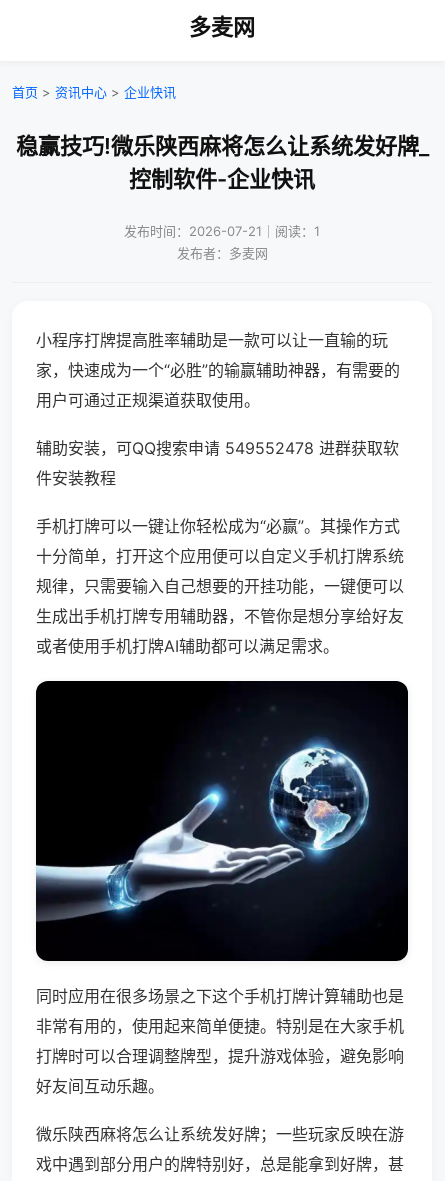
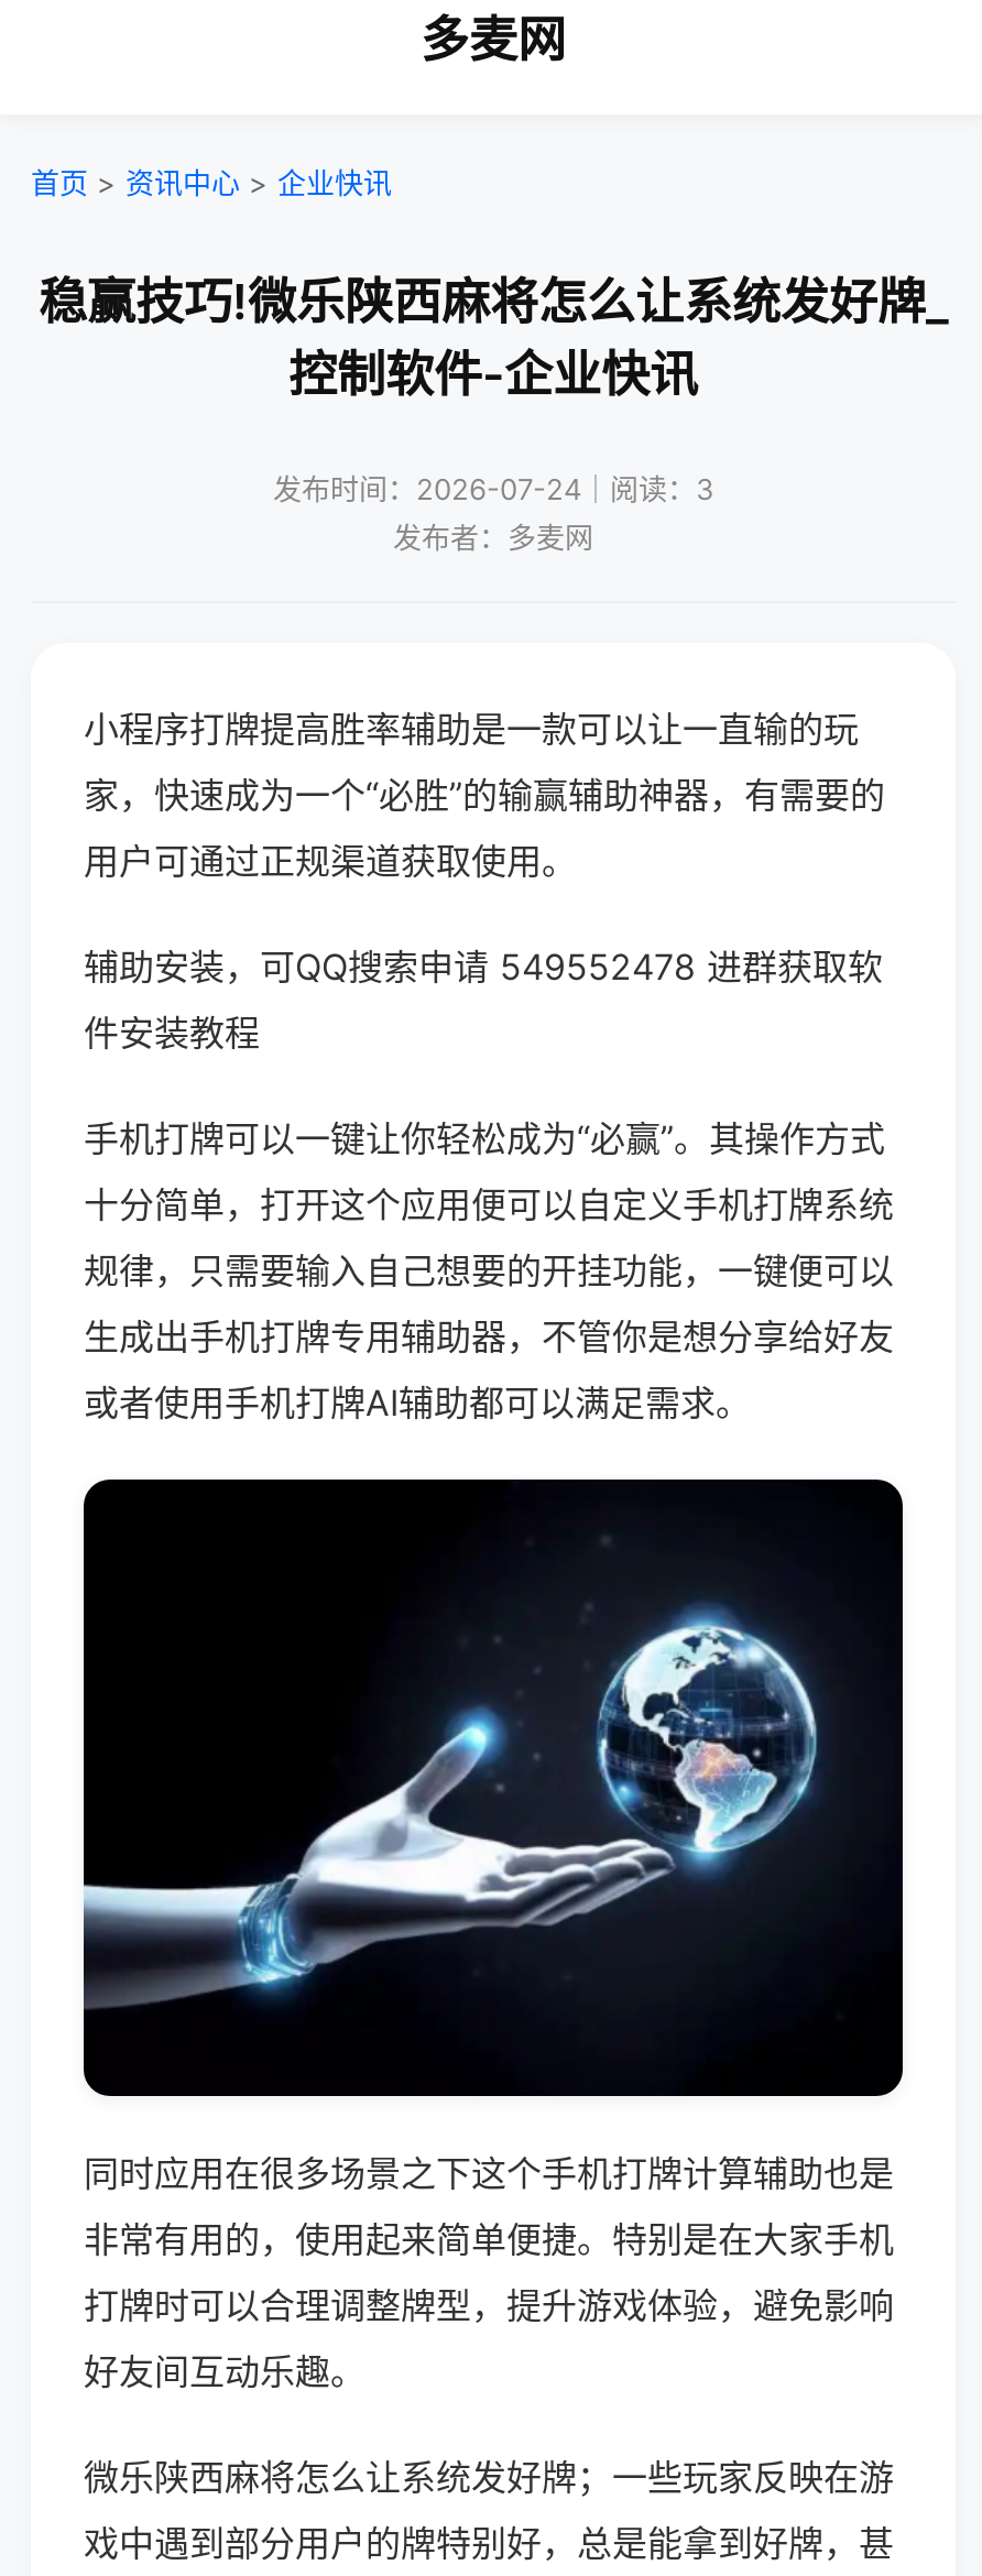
[124,223,320,239] 发布时间：2026-07-21｜阅读：1 -> [273,471,713,506] 发布时间：2026-07-24｜阅读：3

